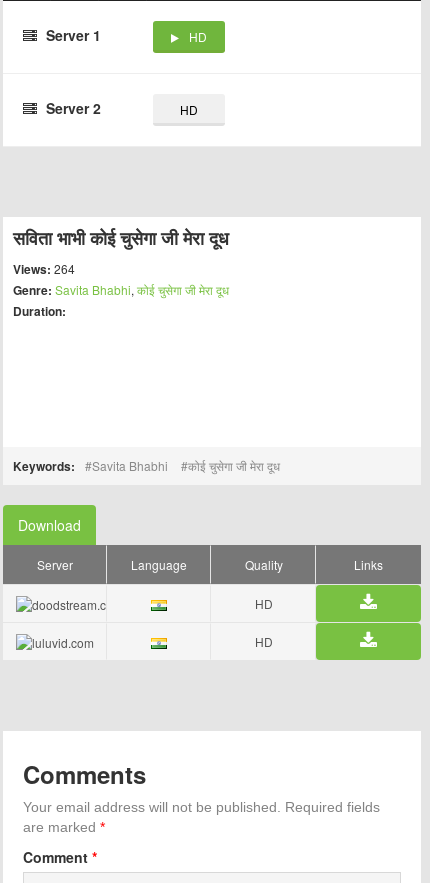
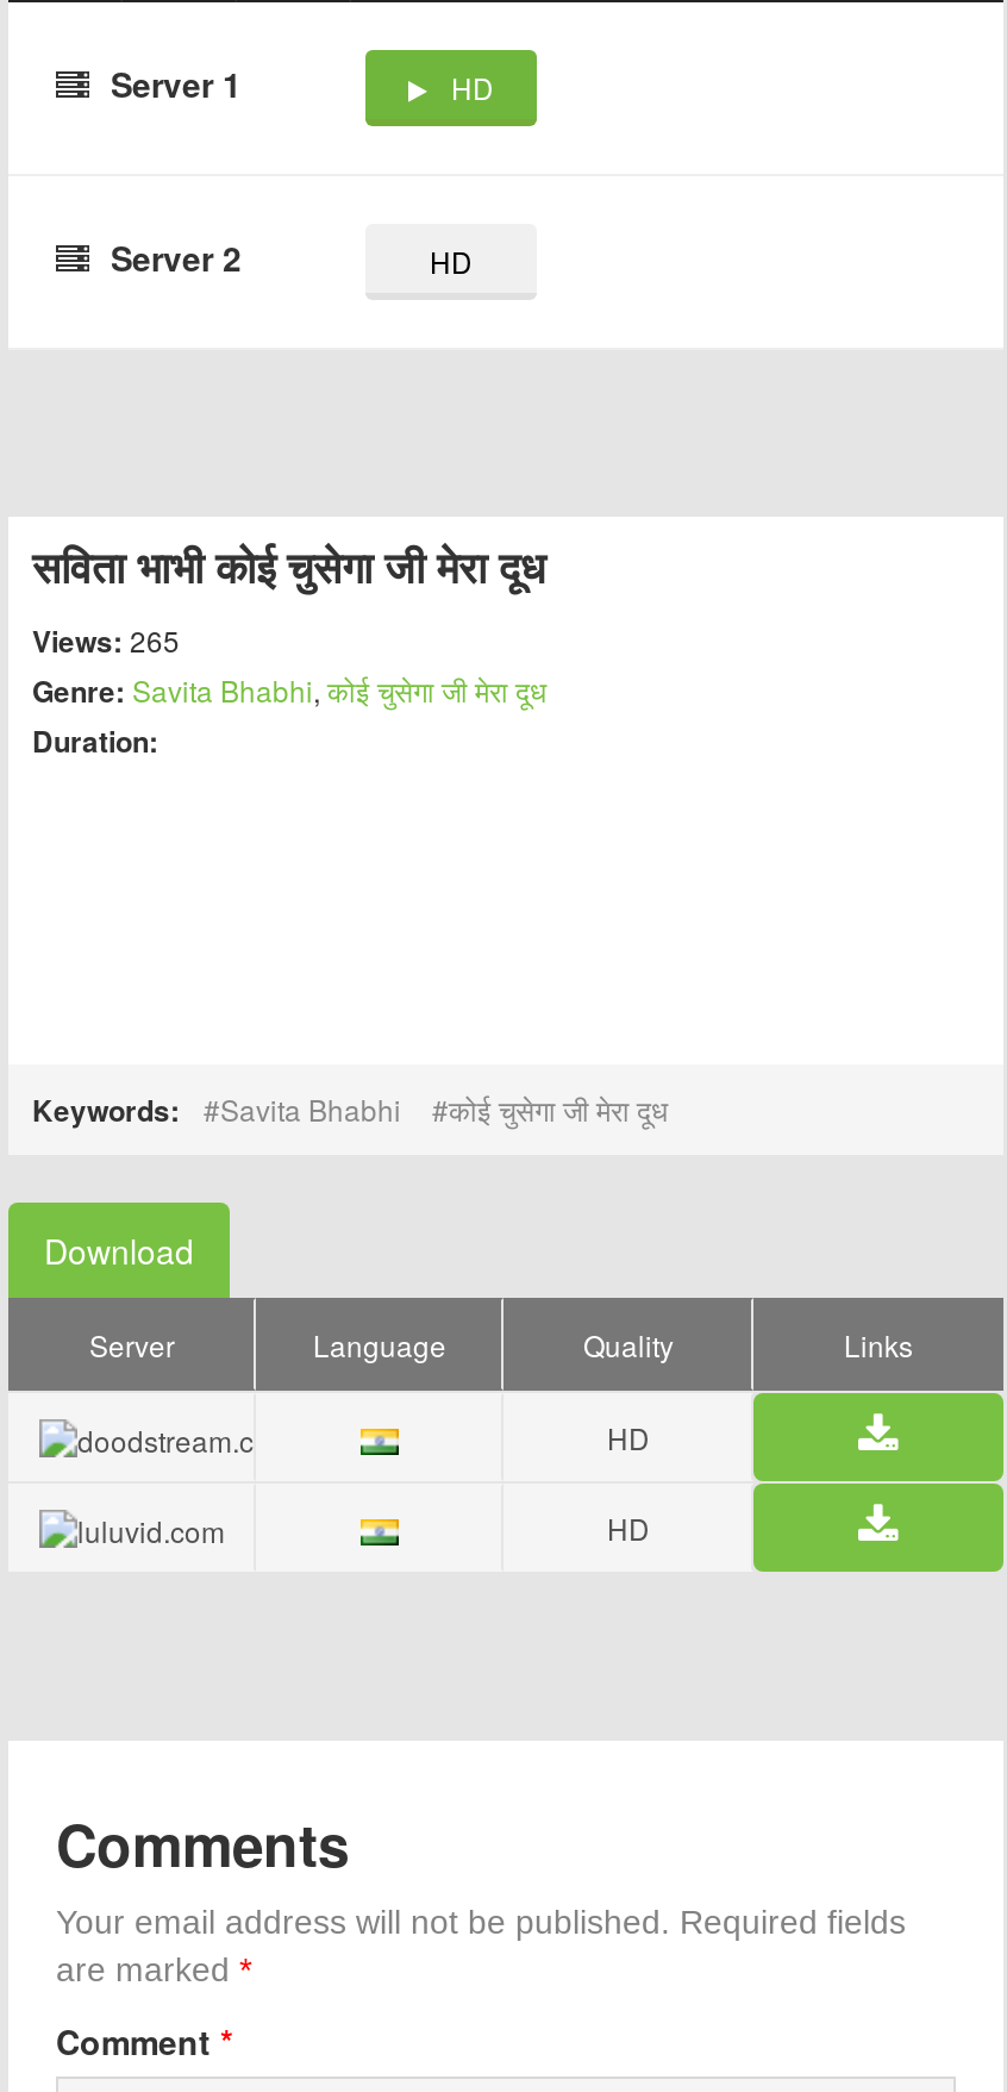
[13,260,75,278] Views: 264 -> [32,619,180,662] Views: 265

